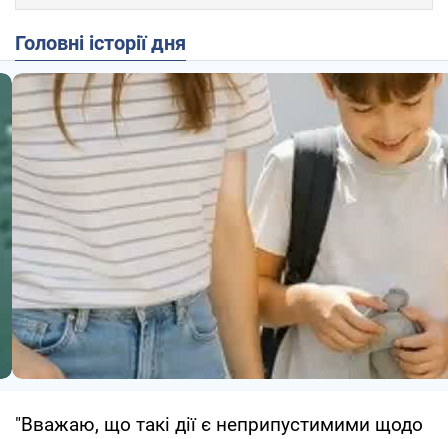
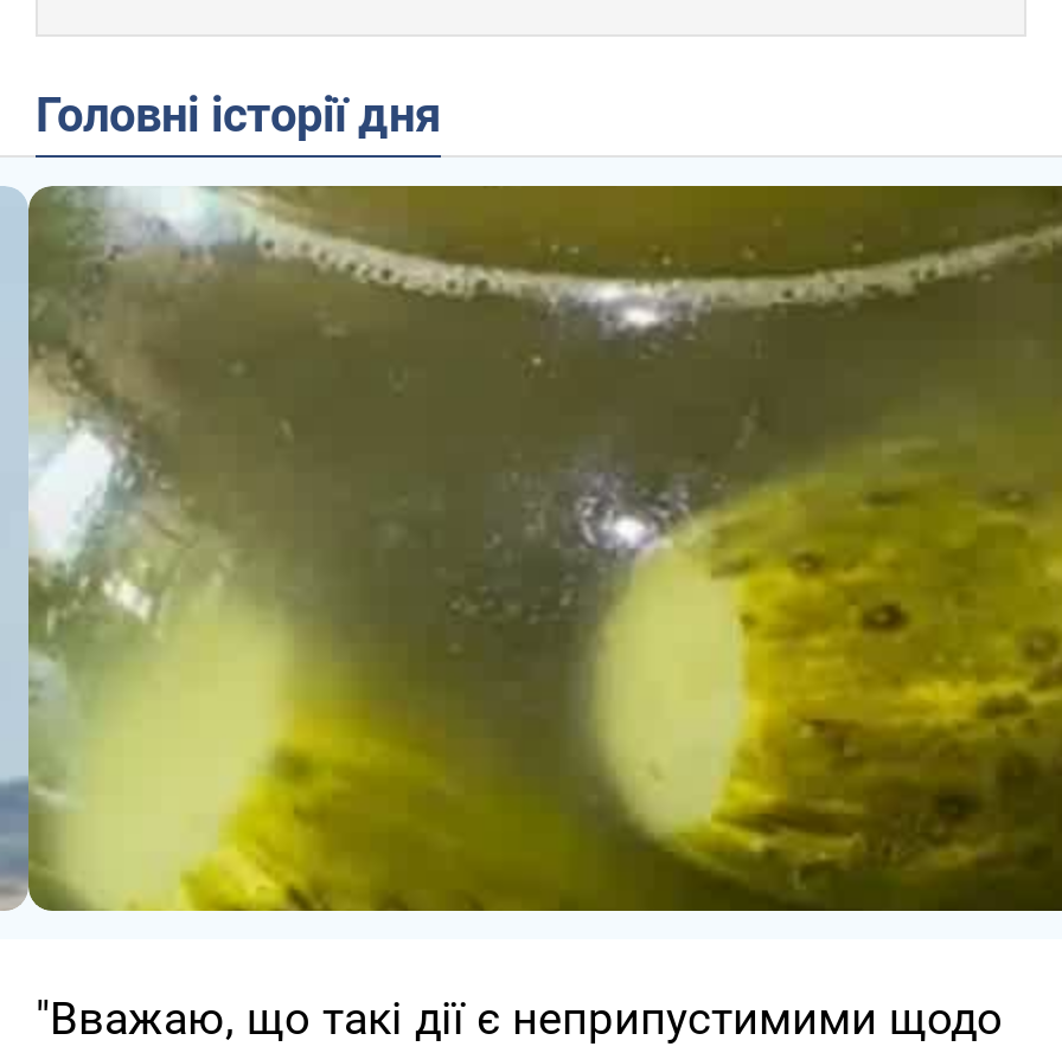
[3,72,445,380] [image] -> [7,184,1055,913] [image]

